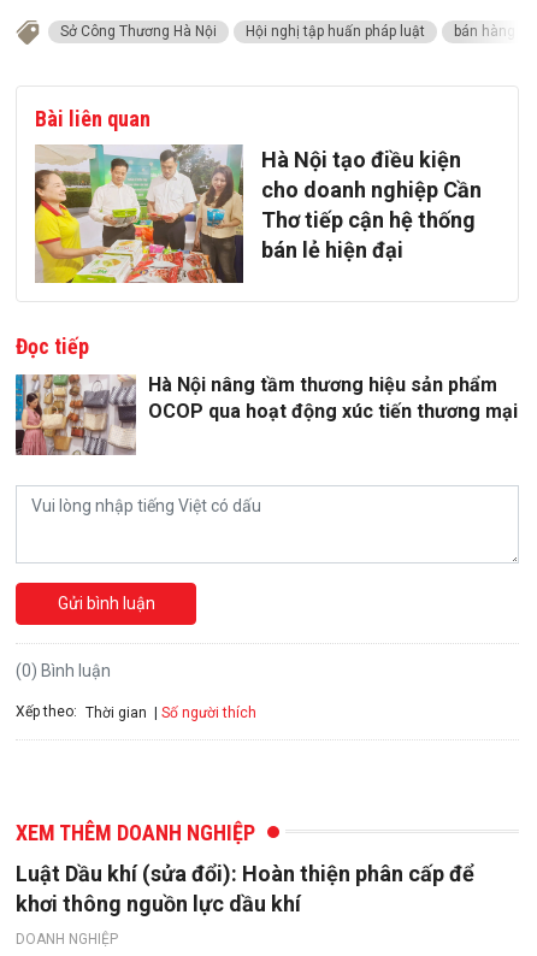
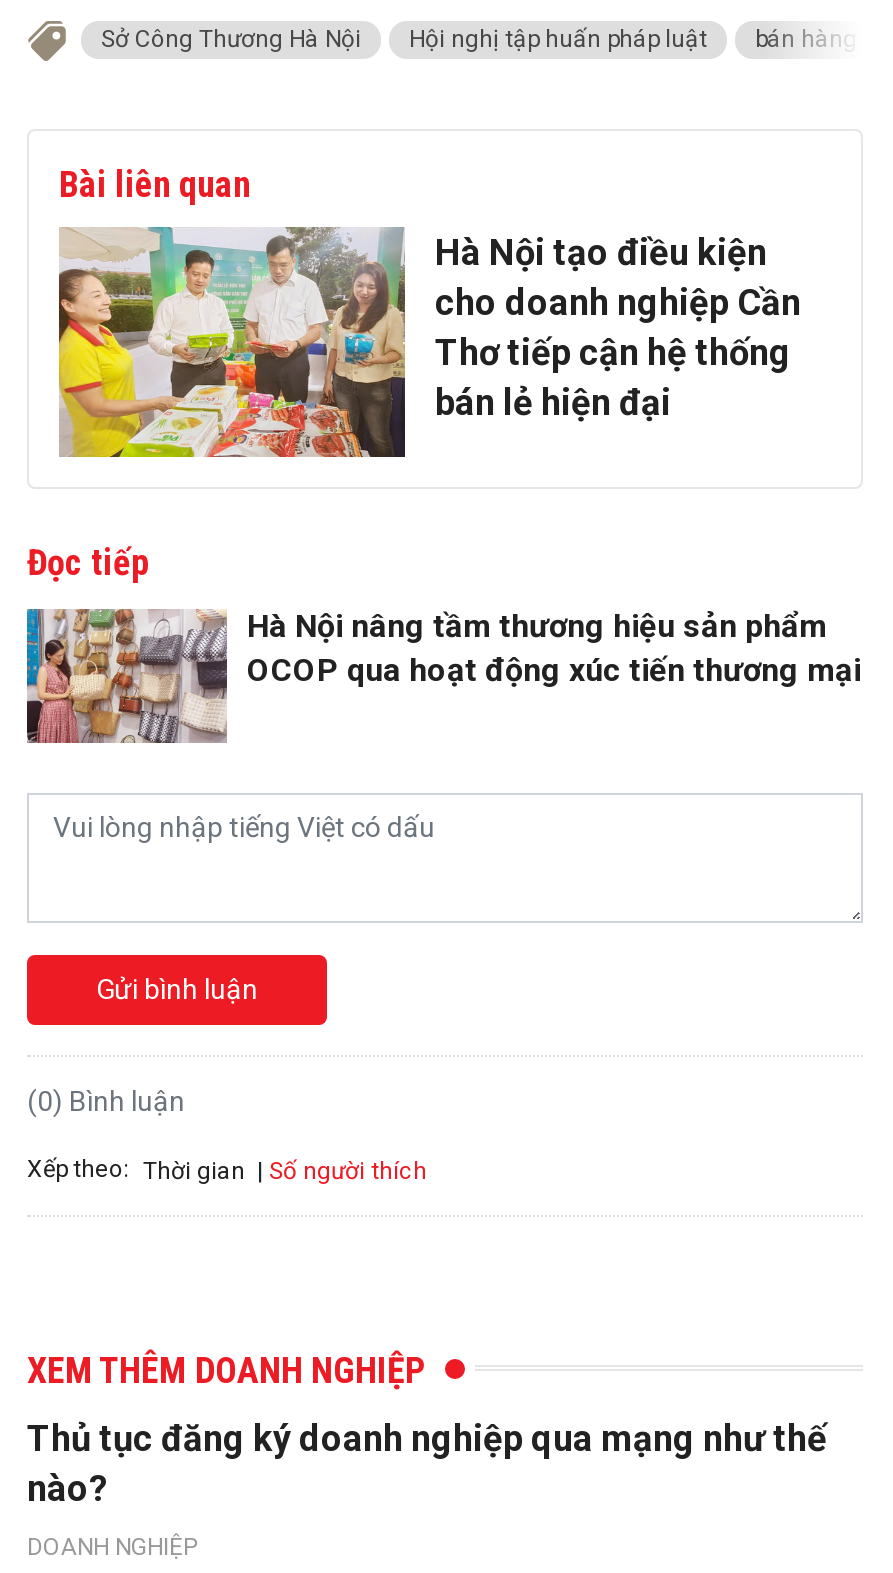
[16,861,474,916] Luật Dầu khí (sửa đổi): Hoàn thiện phân cấp để | khơi thông nguồn lực dầu khí -> [27,1417,827,1509] Thủ tục đăng ký doanh nghiệp qua mạng như thế | nào?

